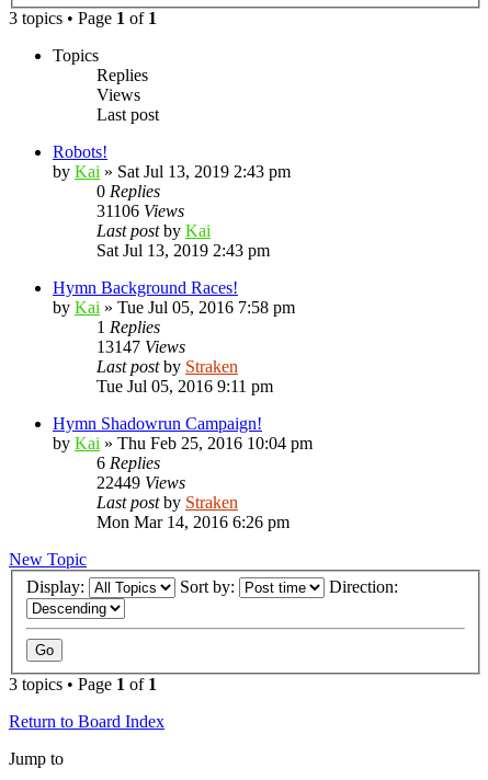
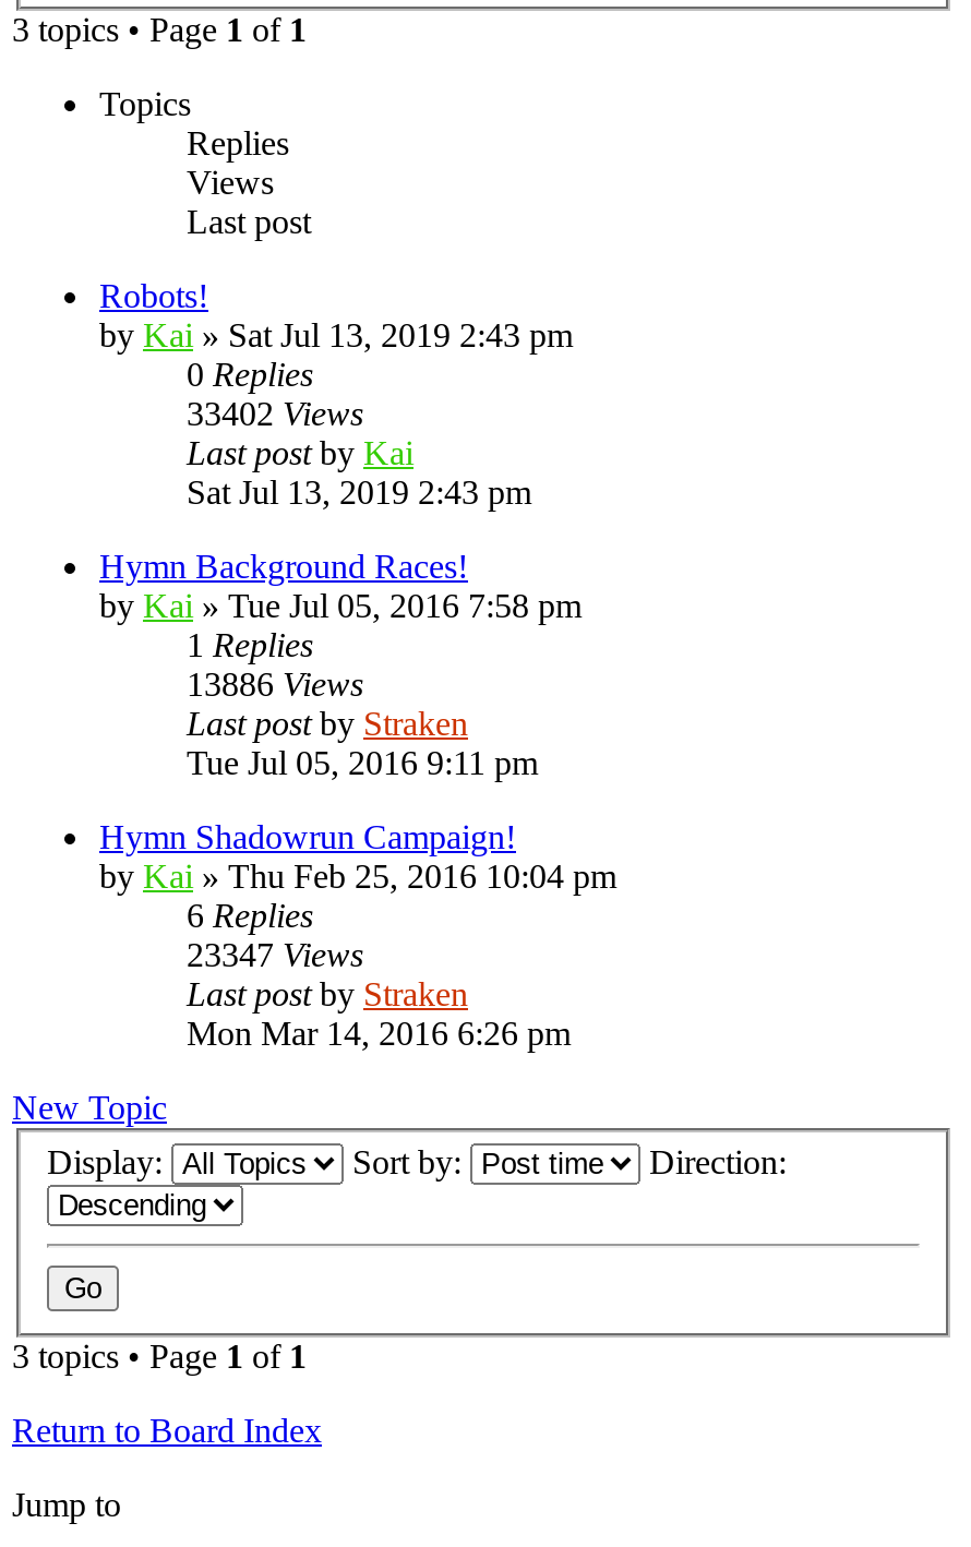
[97,201,184,220] 31106 Views -> [187,395,363,432] 33402 Views
[97,337,185,356] 13147 Views -> [187,665,363,702] 13886 Views
[97,473,185,492] 22449 Views -> [187,936,363,973] 23347 Views

